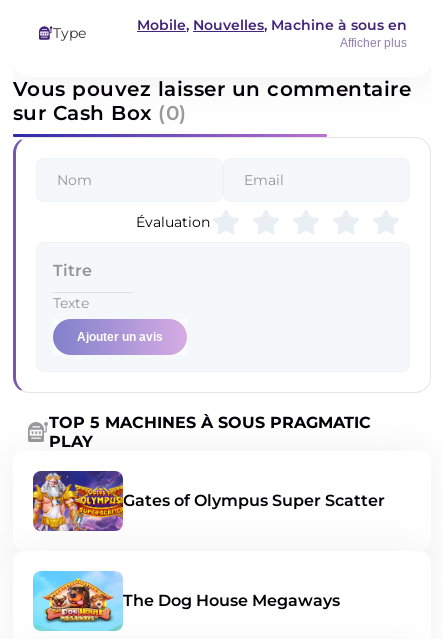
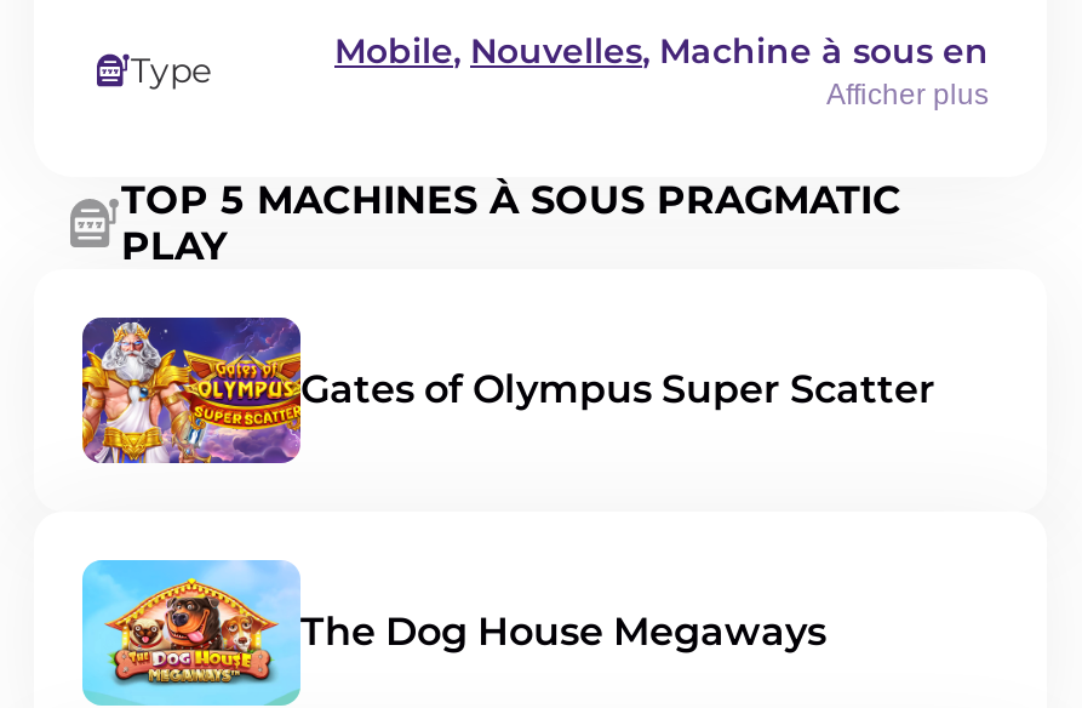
[13,77,411,125] Vous pouvez laisser un commentaire | sur Cash Box (0) -> none
[12,133,328,391] [image] | Évaluation -> none
[77,330,163,344] Ajouter un avis -> none

